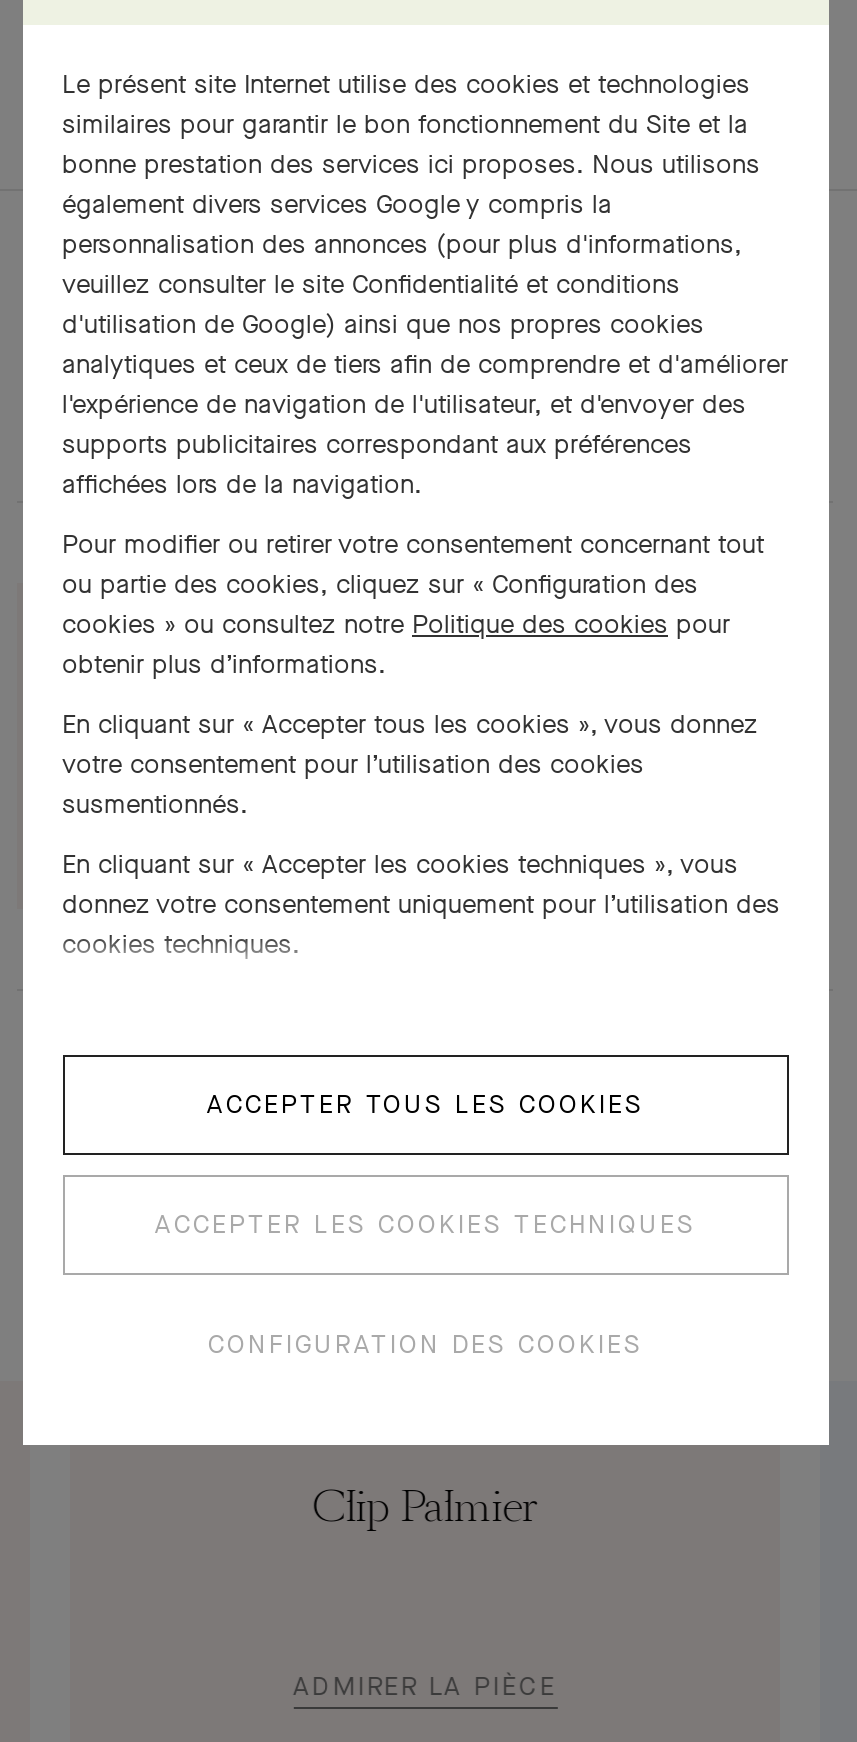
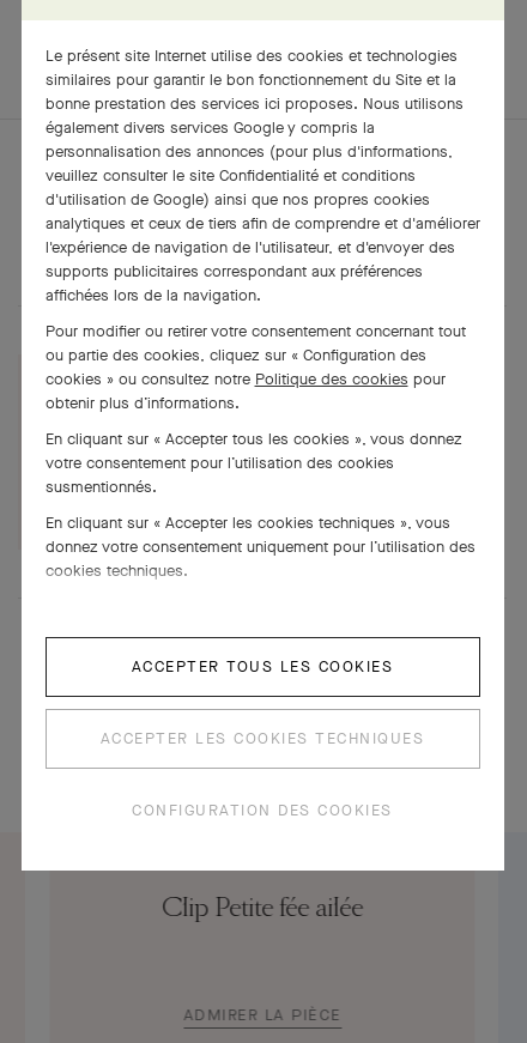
[312,1489,538,1529] Clip Palmier -> [162,897,363,921] Clip Petite fée ailée

